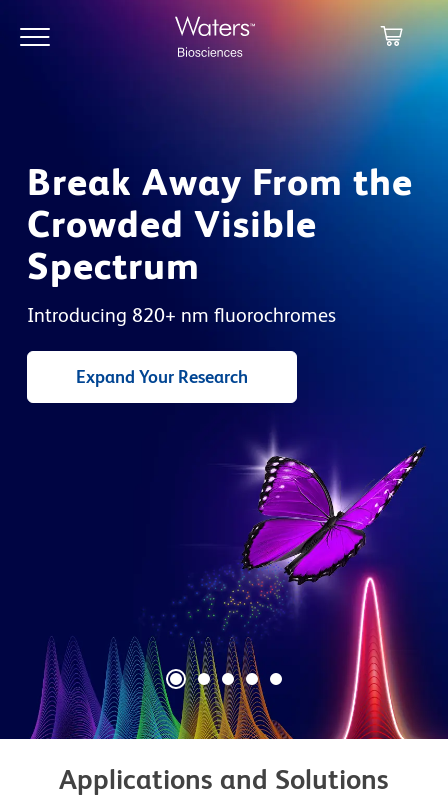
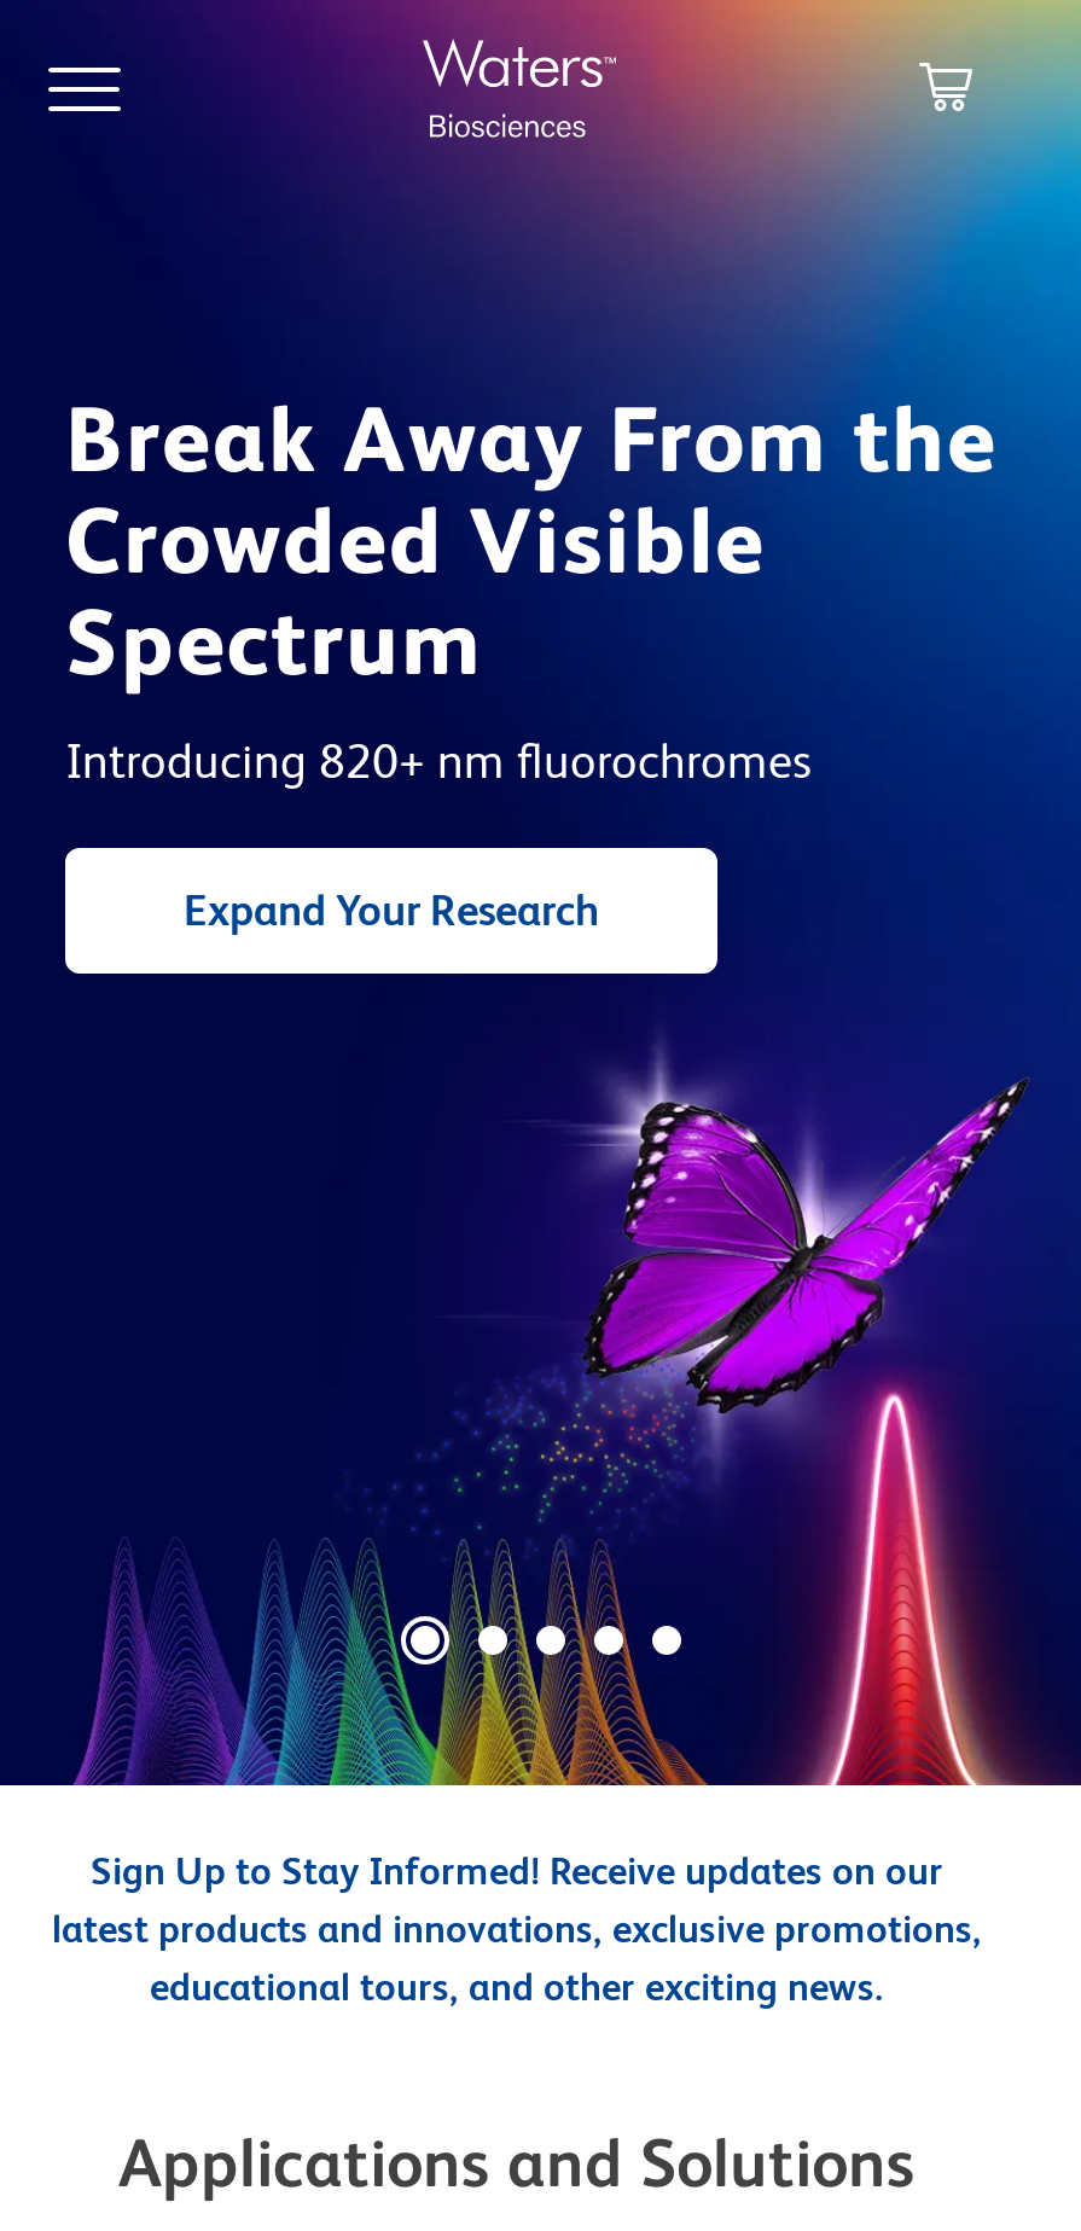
none -> [52,1848,982,2010] Sign Up to Stay Informed! Receive updates on our | latest products and innovations, exclusive promotions, | educational tours, and other exciting news.

